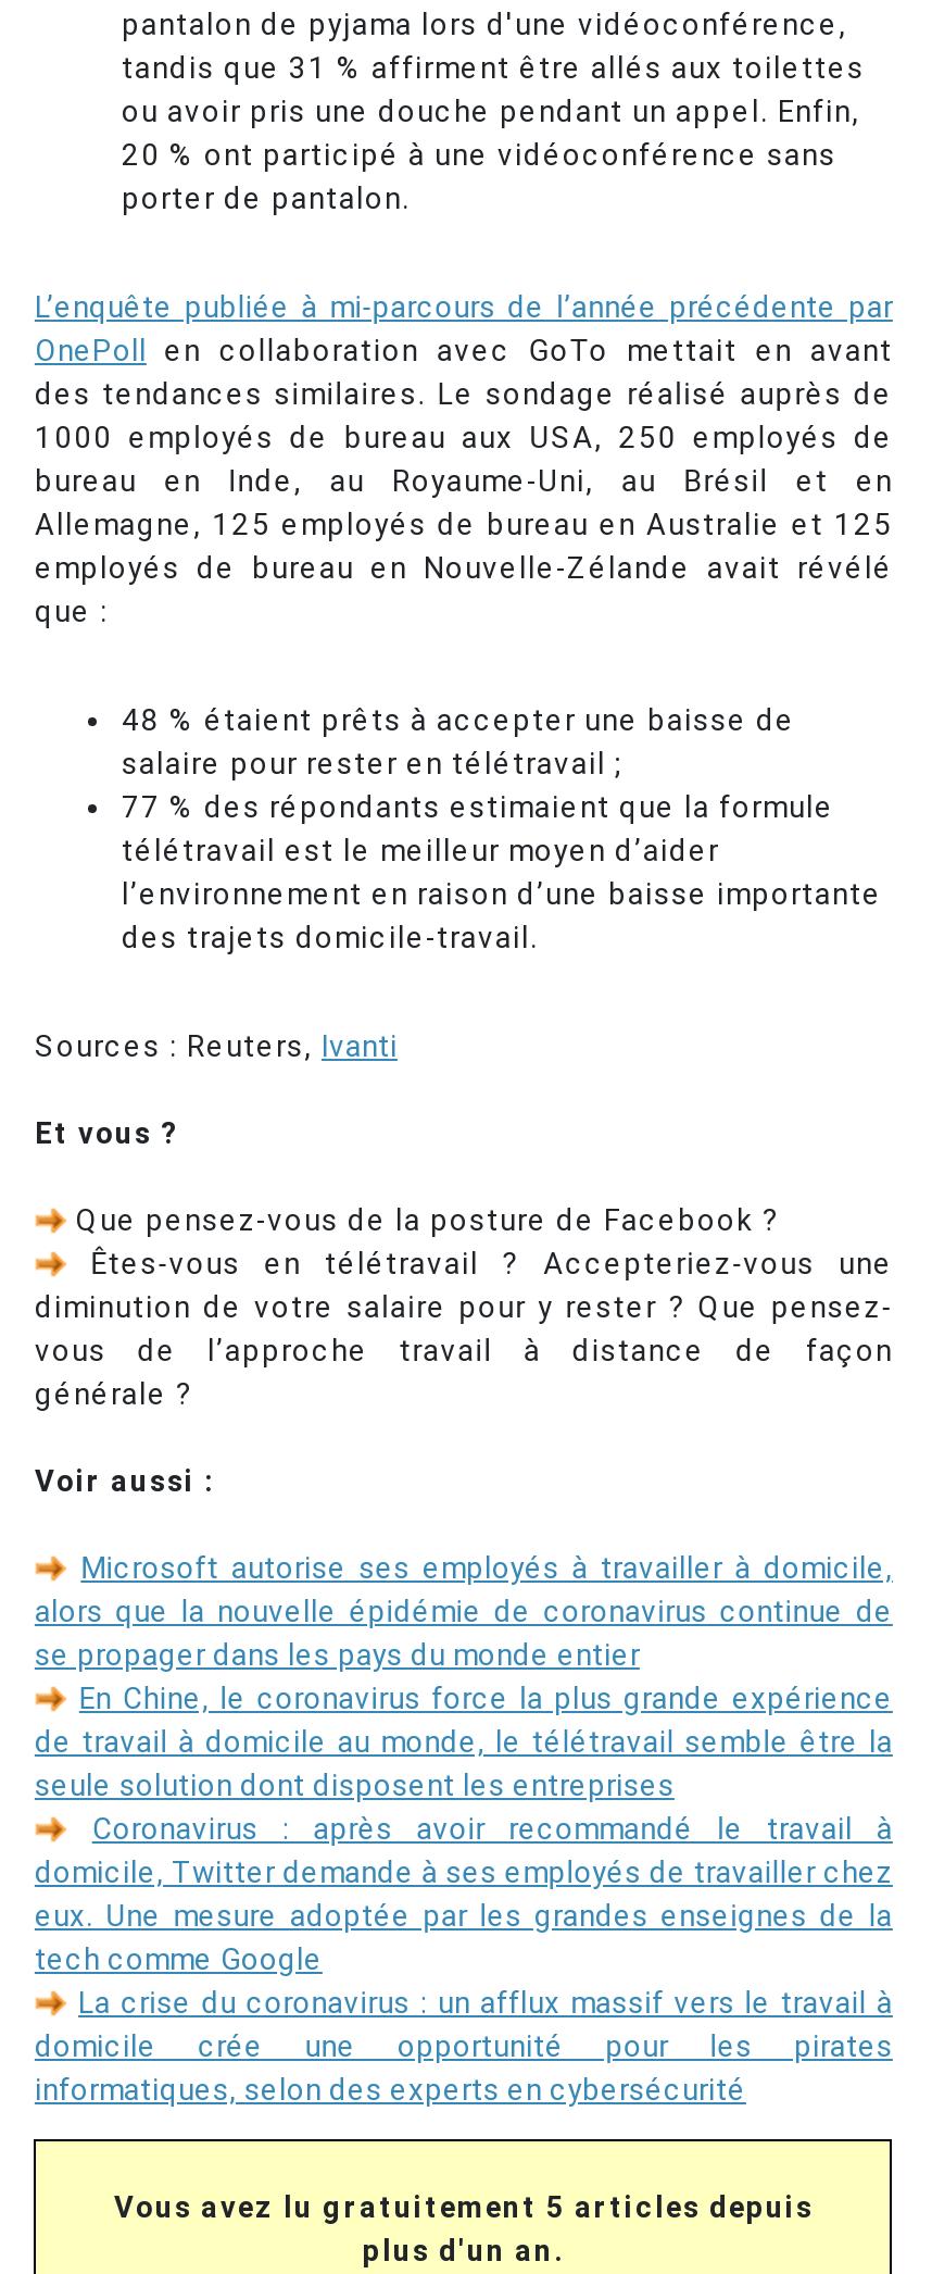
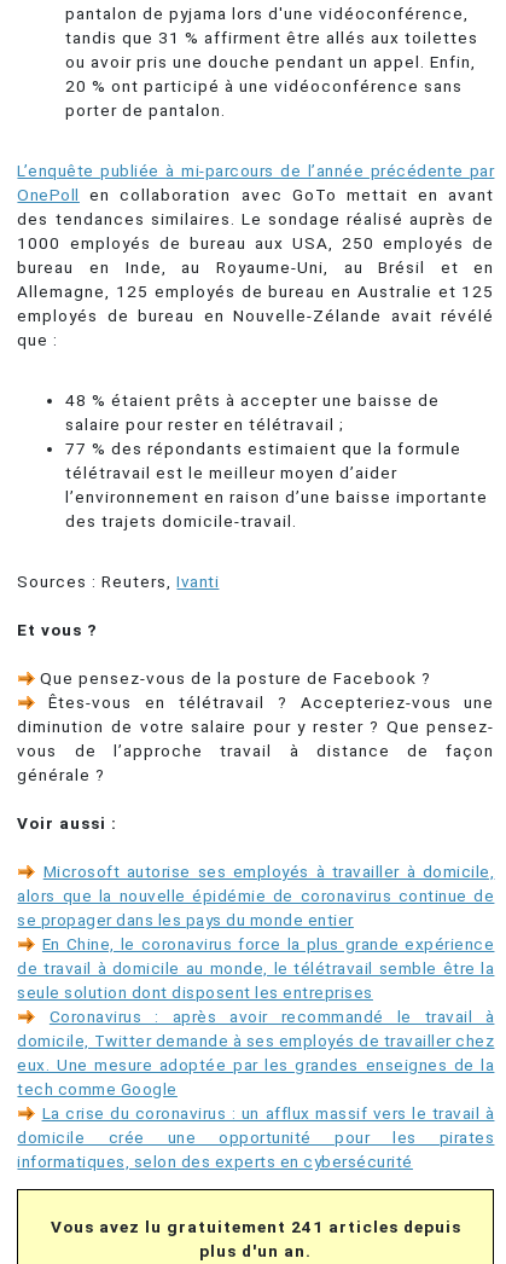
[114,2189,813,2224] Vous avez lu gratuitement 5 articles depuis -> [51,1217,461,1236] Vous avez lu gratuitement 241 articles depuis

